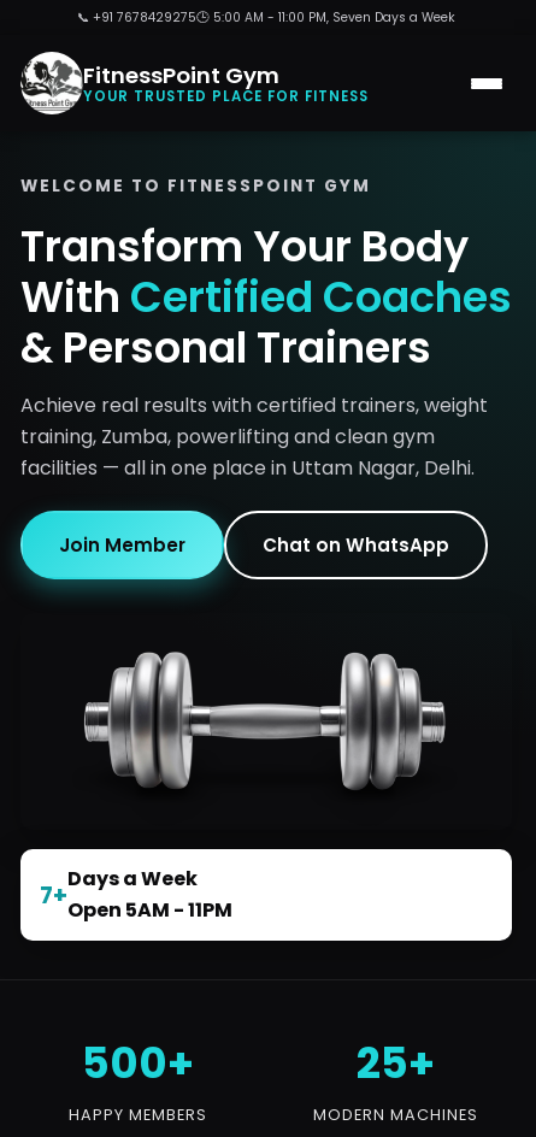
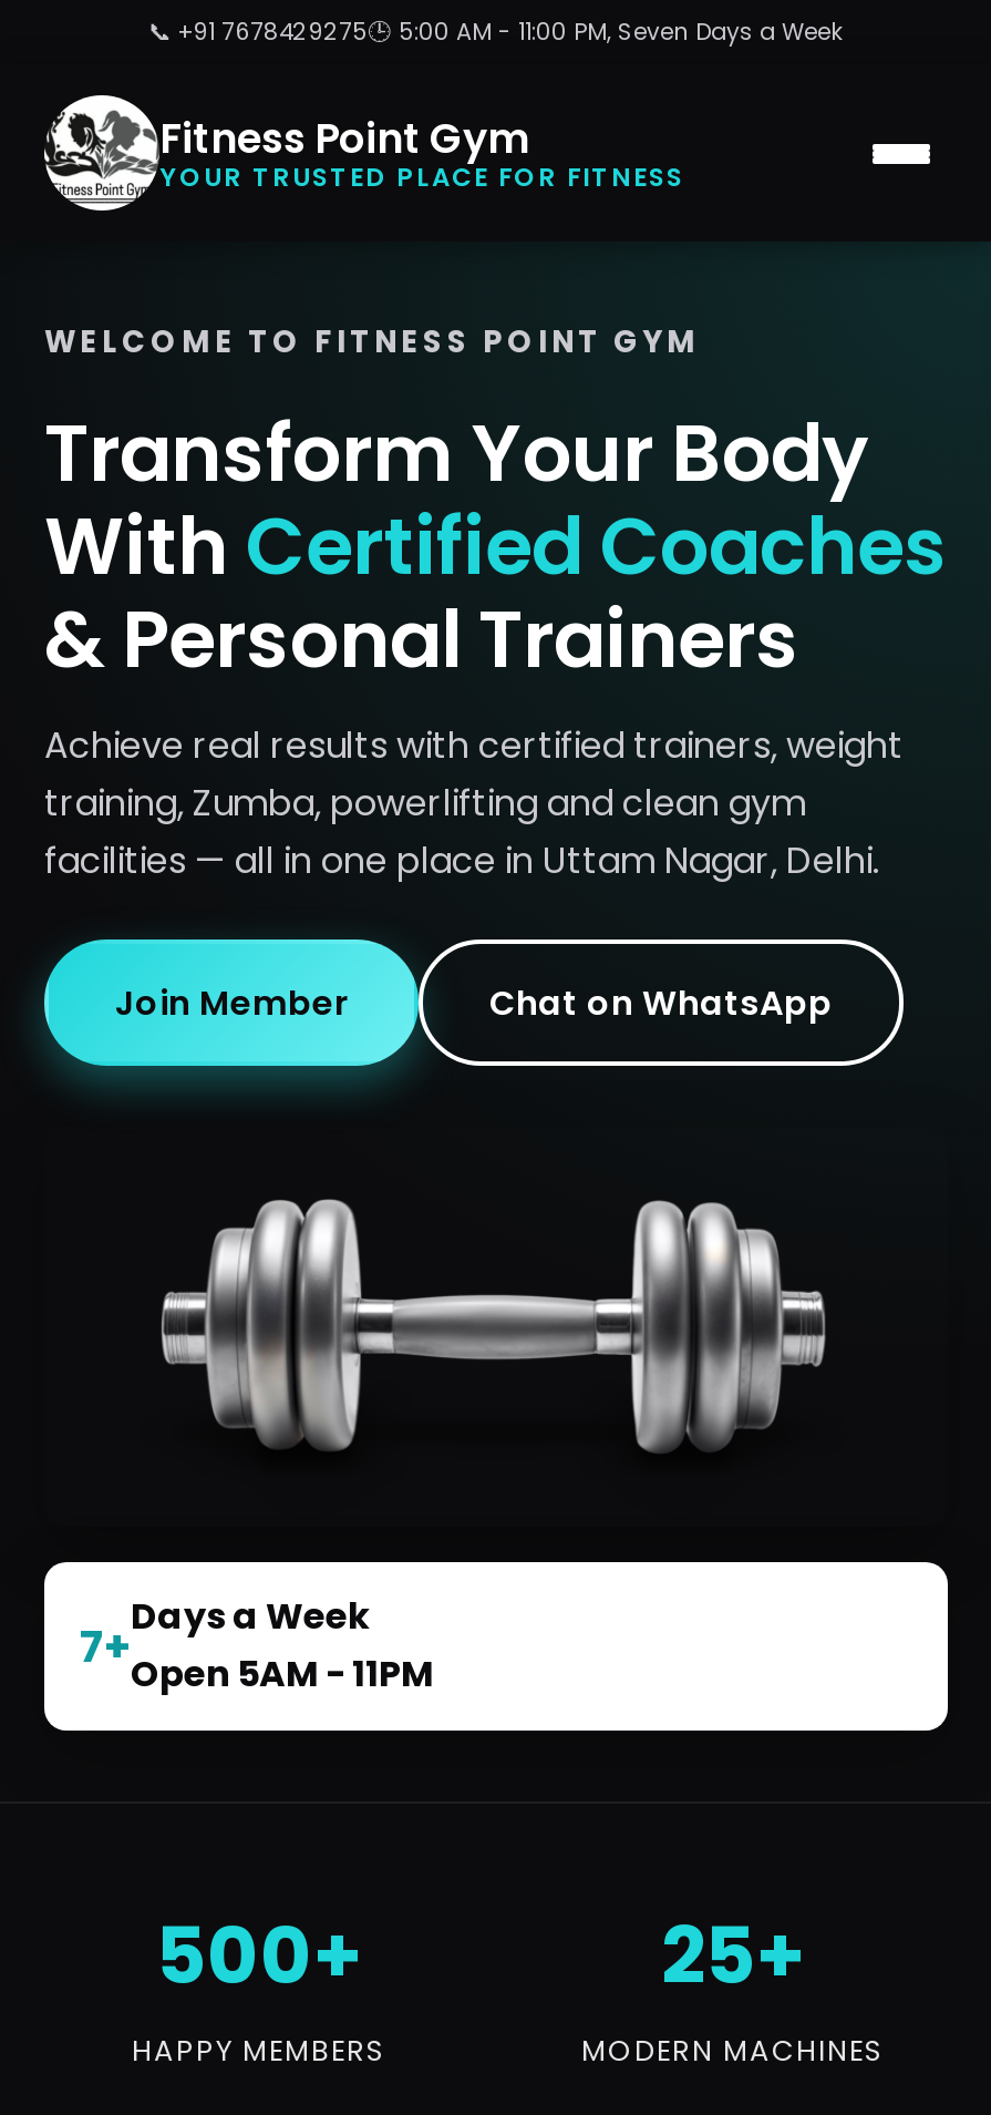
[83,60,279,90] FitnessPoint Gym -> [159,110,529,165] Fitness Point Gym
[20,175,371,198] WELCOME TO FITNESSPOINT GYM -> [44,321,700,363] WELCOME TO FITNESS POINT GYM

